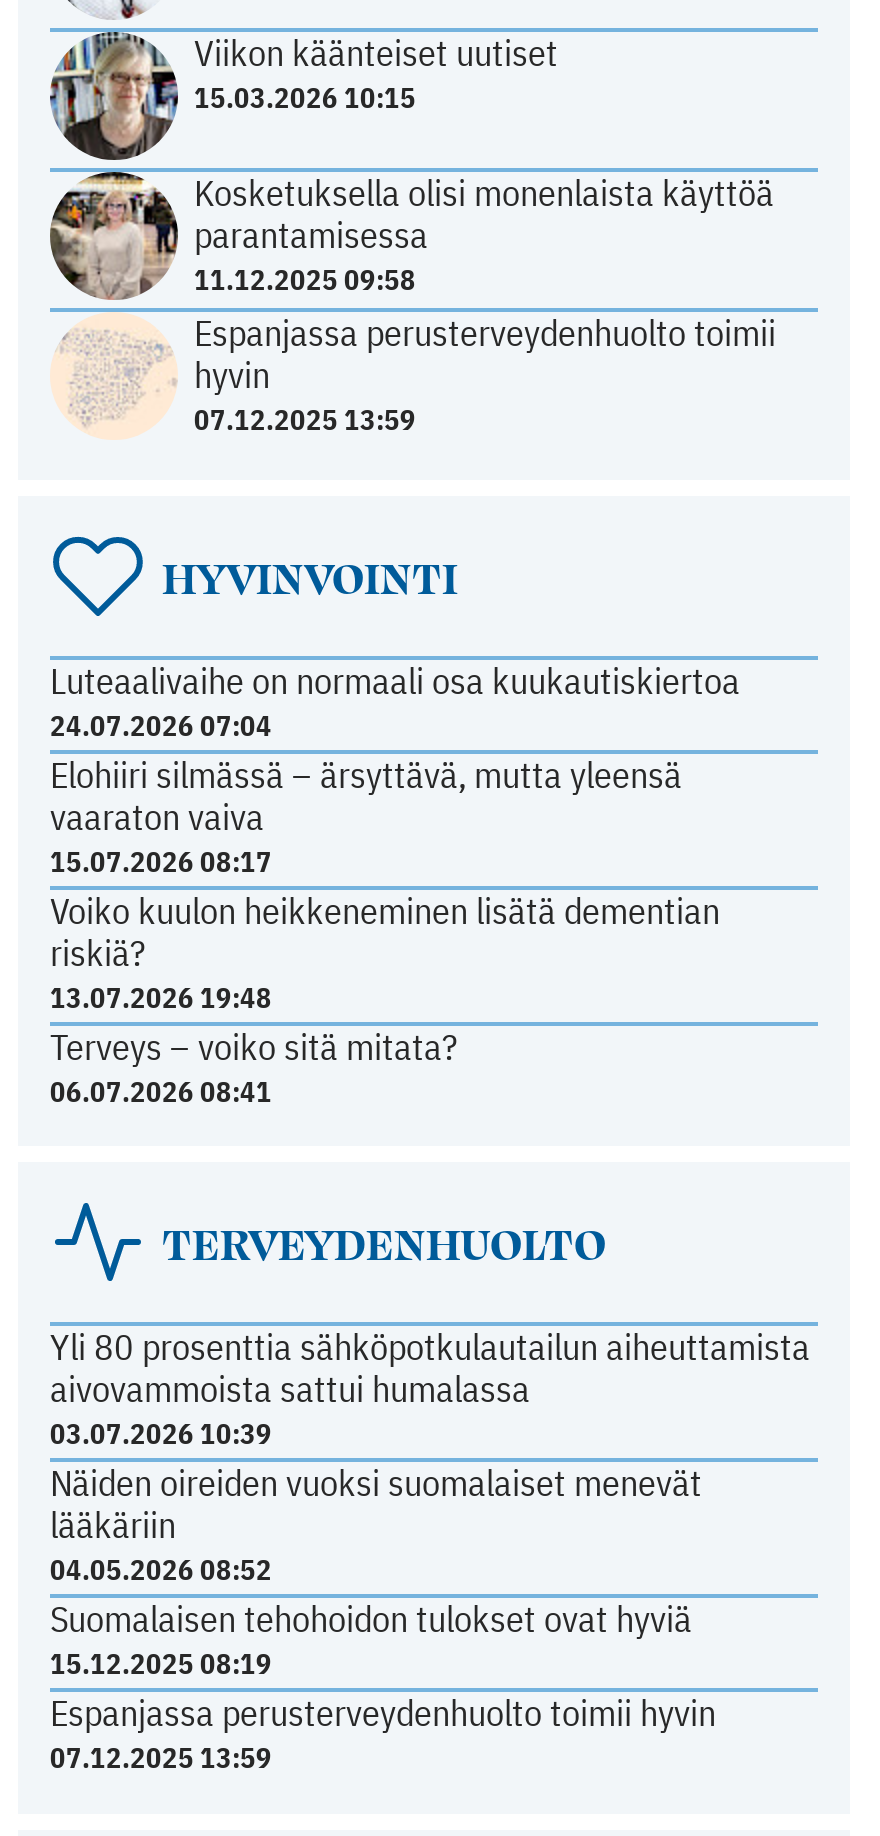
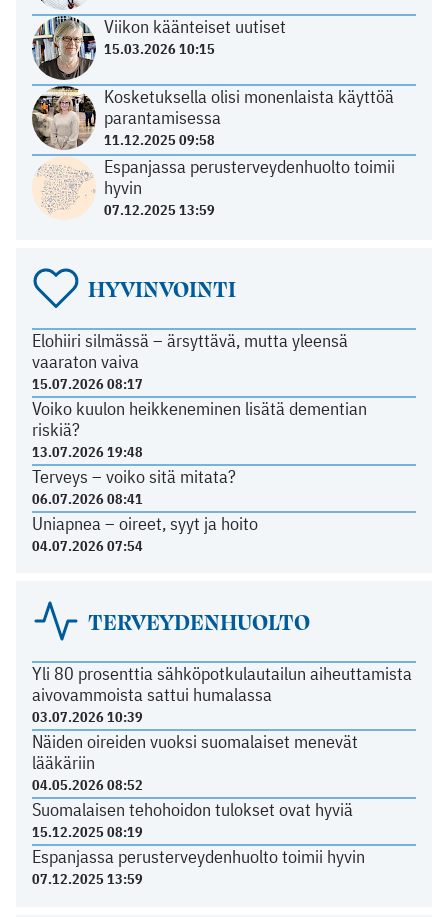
[50,657,740,743] Luteaalivaihe on normaali osa kuukautiskiertoa | 24.07.2026 07:04 -> none
moved [50,751,720,1109] -> [32,328,367,507]: Elohiiri silmässä – ärsyttävä, mutta yleensä | vaaraton vaiva | 15.07.2026 08:17 | Voiko kuulon heikkeneminen lisätä dementian | riskiä? | 13.07.2026 19:48 | Terveys – voiko sitä mitata? | 06.07.2026 08:41
none -> [32,511,258,554] Uniapnea – oireet, syyt ja hoito | 04.07.2026 07:54

